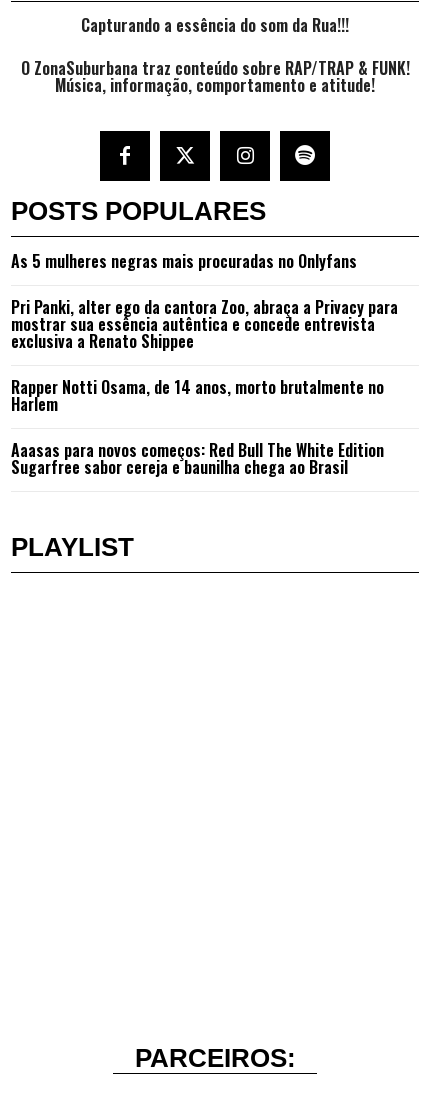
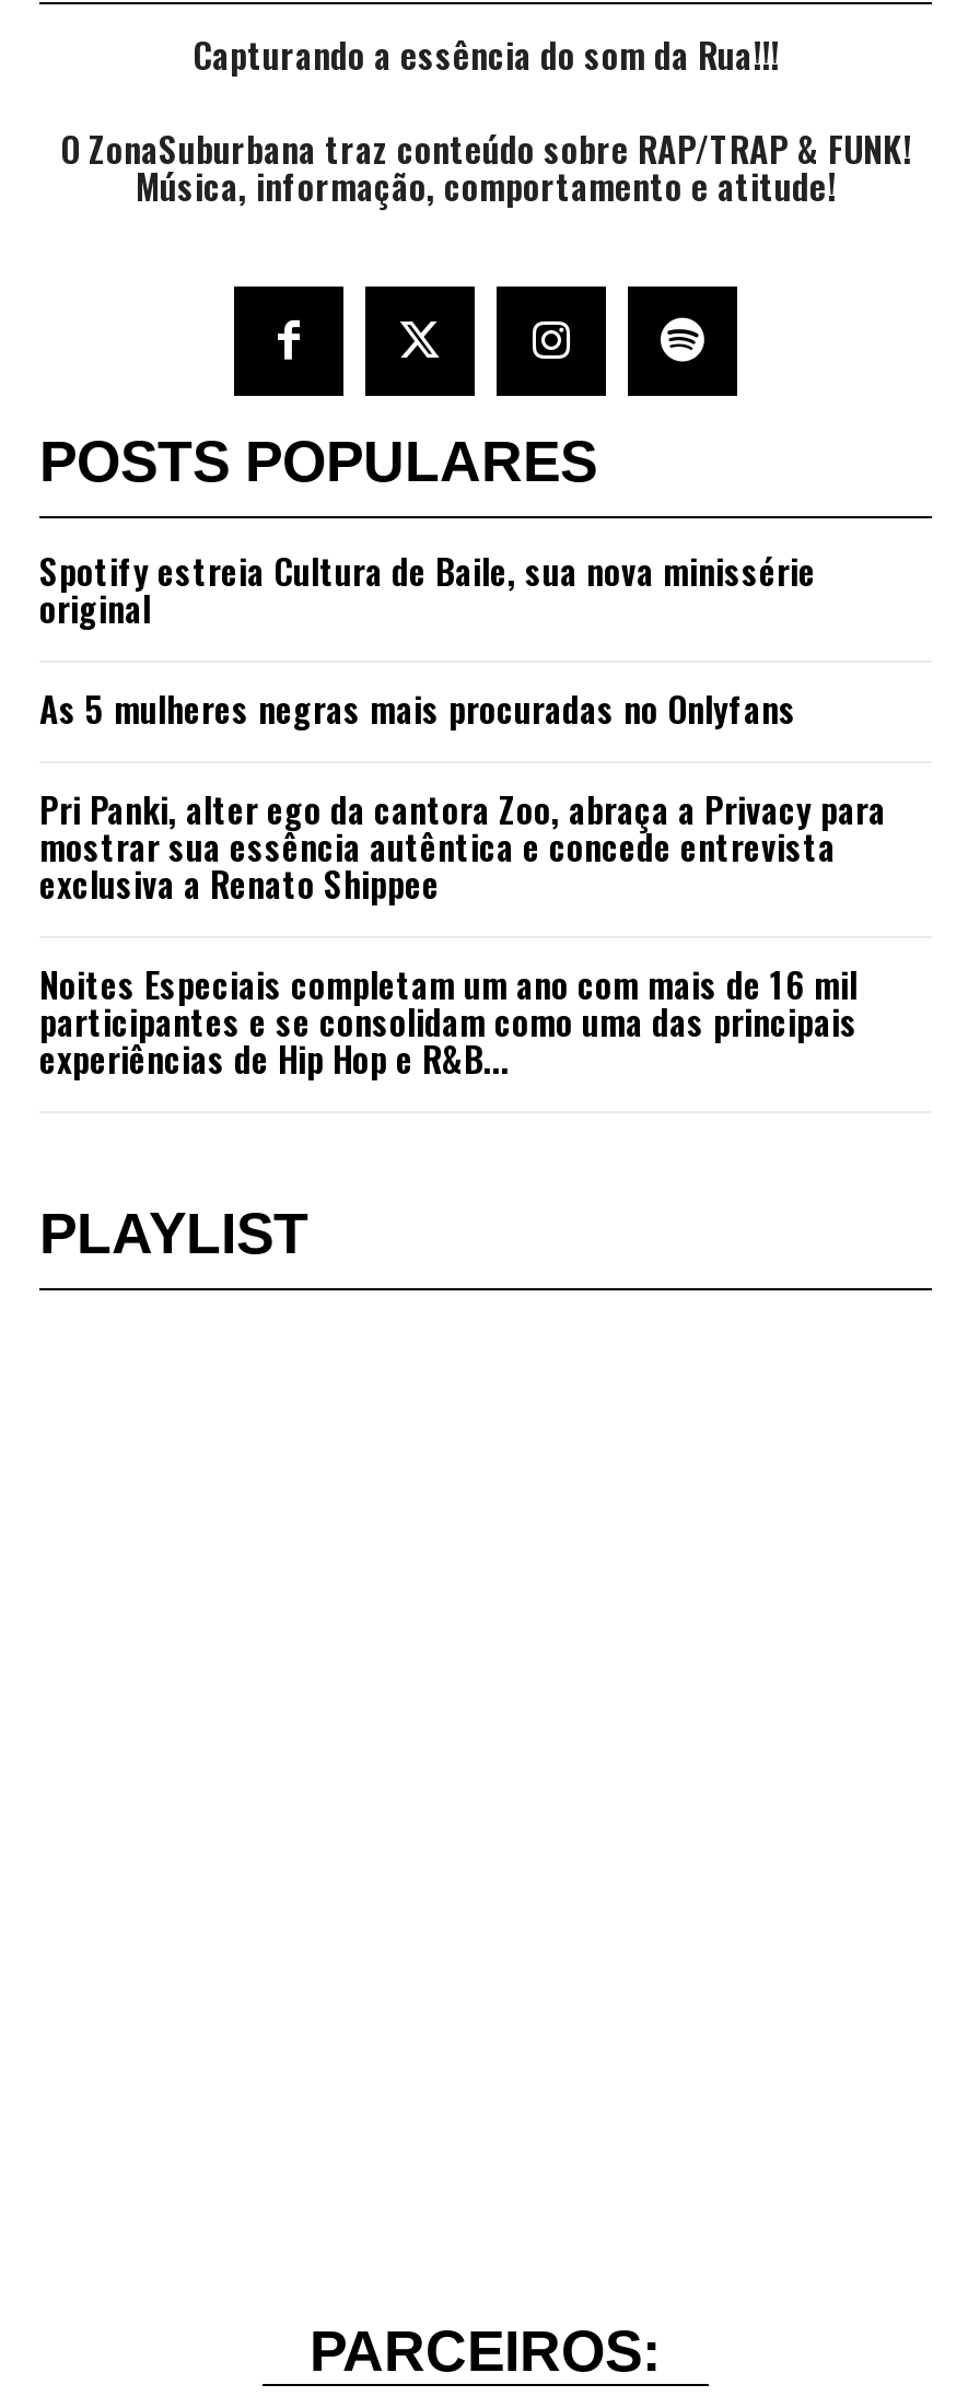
none -> [39,544,816,634] Spotify estreia Cultura de Baile, sua nova minissérie | original
moved [11,249,398,353] -> [39,682,886,910]: As 5 mulheres negras mais procuradas no Onlyfans | Pri Panki, alter ego da cantora Zoo, abraça a Privacy para | mostrar sua essência autêntica e concede entrevista | exclusiva a Renato Shippee
[11,375,384,479] Rapper Notti Osama, de 14 anos, morto brutalmente no | Harlem | Aaasas para novos começos: Red Bull The White Edition | Sugarfree sabor cereja e baunilha chega ao Brasil -> [39,958,858,1085] Noites Especiais completam um ano com mais de 16 mil | participantes e se consolidam como uma das principais | experiências de Hip Hop e R&B...

